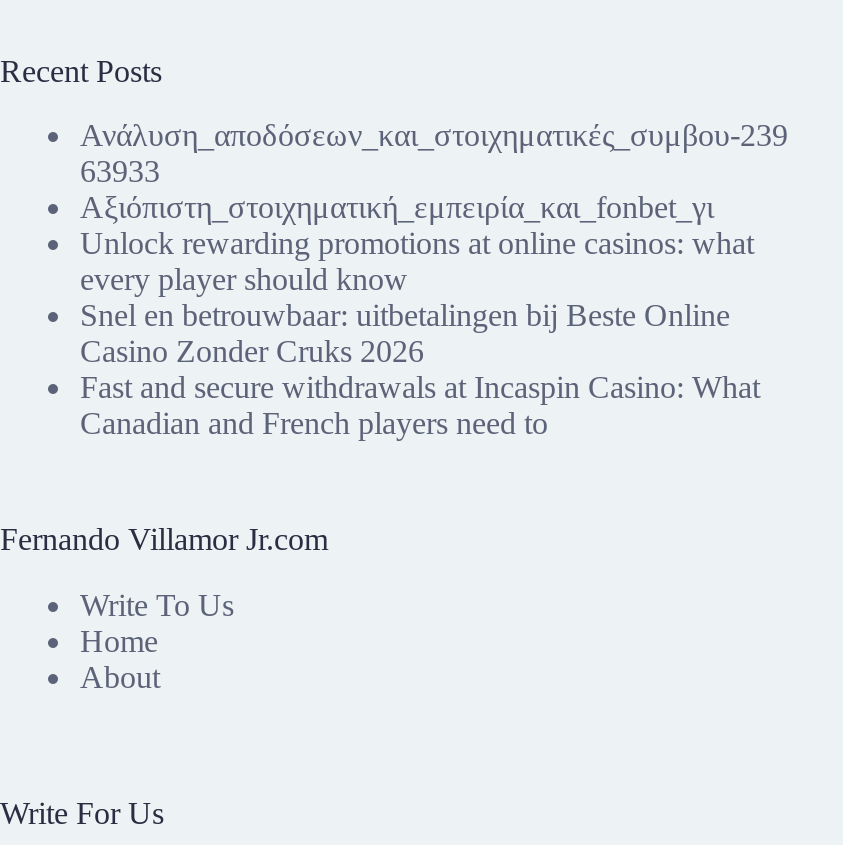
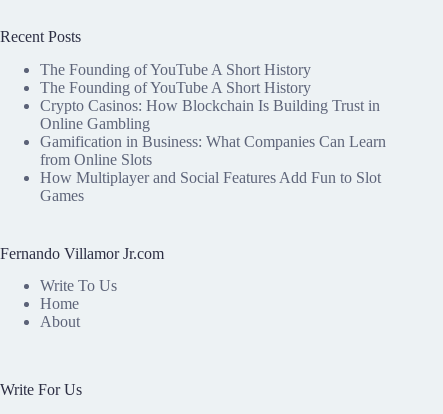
[80,119,788,441] Ανάλυση_αποδόσεων_και_στοιχηματικές_συμβου-239 | 63933 | Αξιόπιστη_στοιχηματική_εμπειρία_και_fonbet_γι | Unlock rewarding promotions at online casinos: what | every player should know | Snel en betrouwbaar: uitbetalingen bij Beste Online | Casino Zonder Cruks 2026 | Fast and secure withdrawals at Incaspin Casino: What | Canadian and French players need to -> [40,60,386,203] The Founding of YouTube A Short History | The Founding of YouTube A Short History | Crypto Casinos: How Blockchain Is Building Trust in | Online Gambling | Gamification in Business: What Companies Can Learn | from Online Slots | How Multiplayer and Social Features Add Fun to Slot | Games

